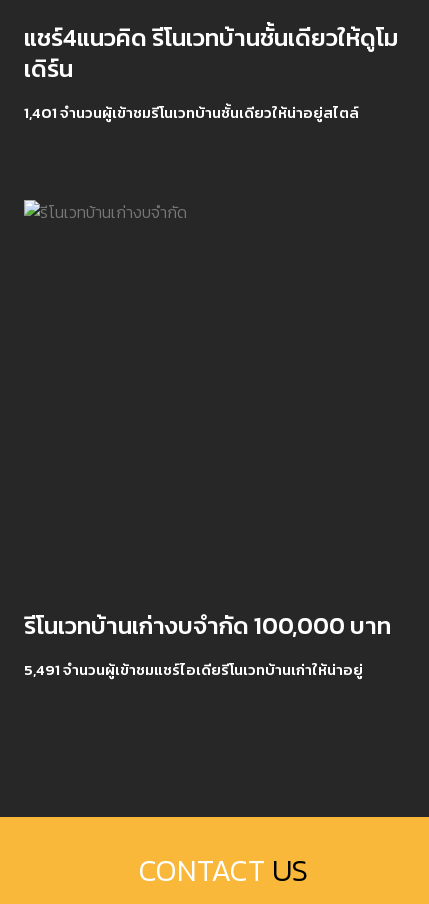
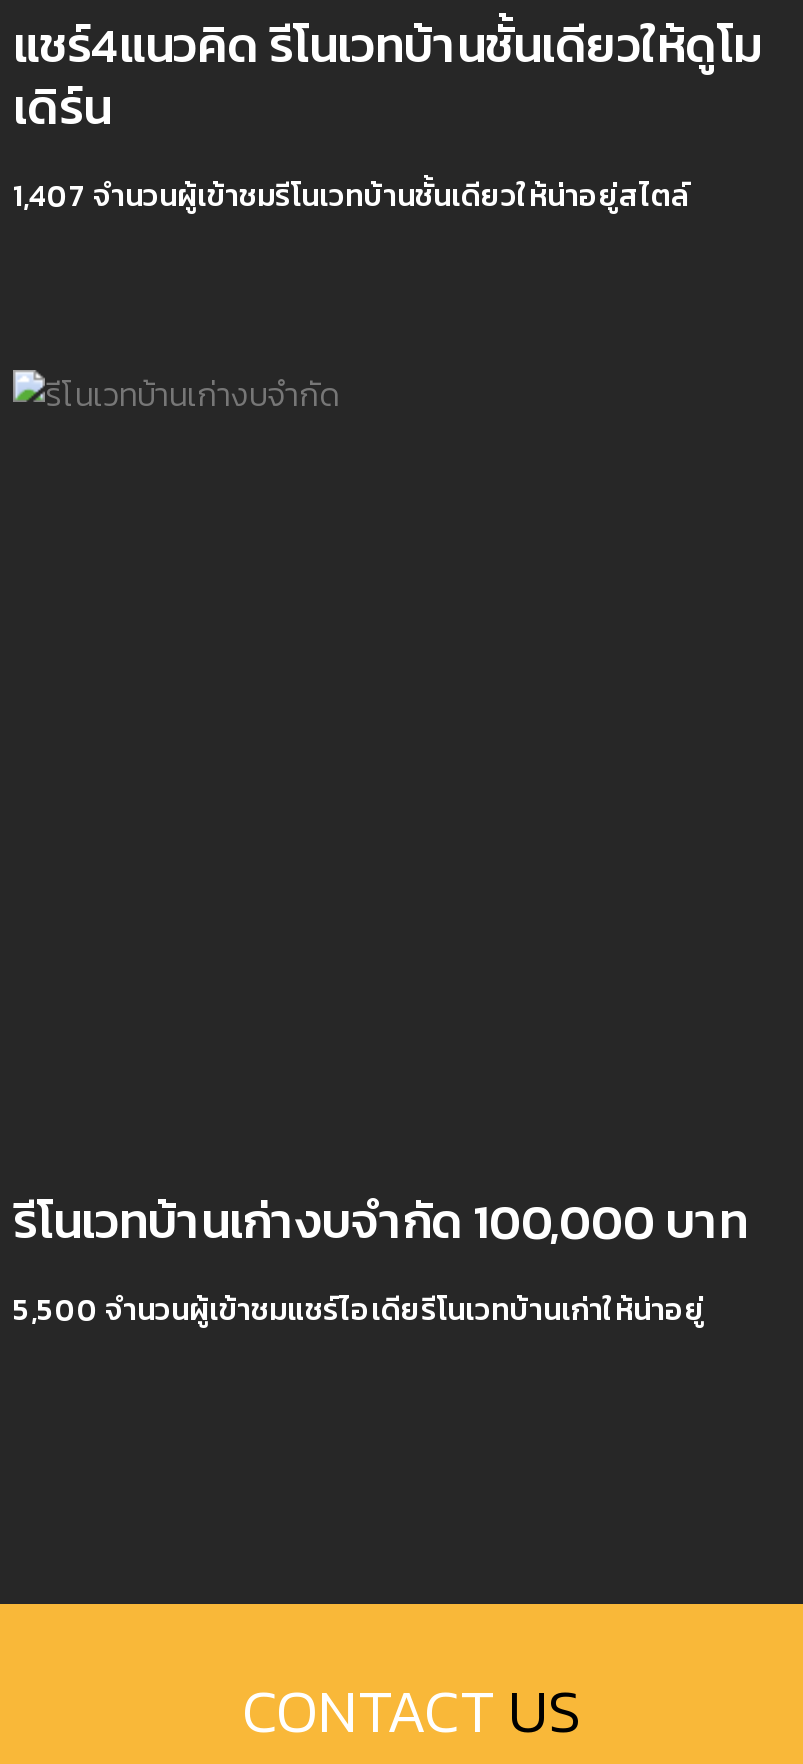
[24,101,359,124] 1,401 จำนวนผู้เข้าชมรีโนเวทบ้านชั้นเดียวให้น่าอยู่สไตล์ -> [13,173,691,219] 1,407 จำนวนผู้เข้าชมรีโนเวทบ้านชั้นเดียวให้น่าอยู่สไตล์
[24,658,363,681] 5,491 จำนวนผู้เข้าชมแชร์ไอเดียรีโนเวทบ้านเก่าให้น่าอยู่ -> [13,1286,705,1332] 5,500 จำนวนผู้เข้าชมแชร์ไอเดียรีโนเวทบ้านเก่าให้น่าอยู่

